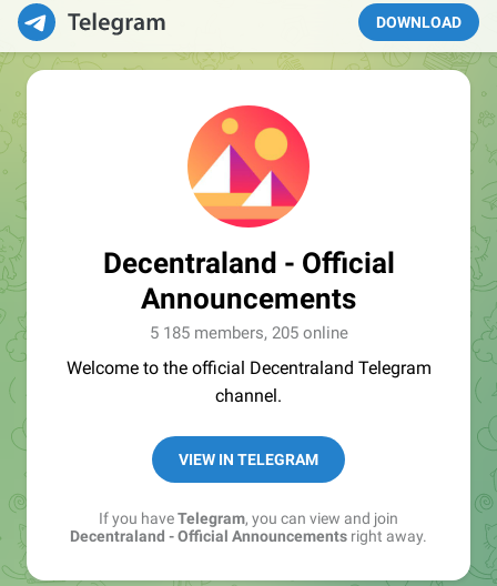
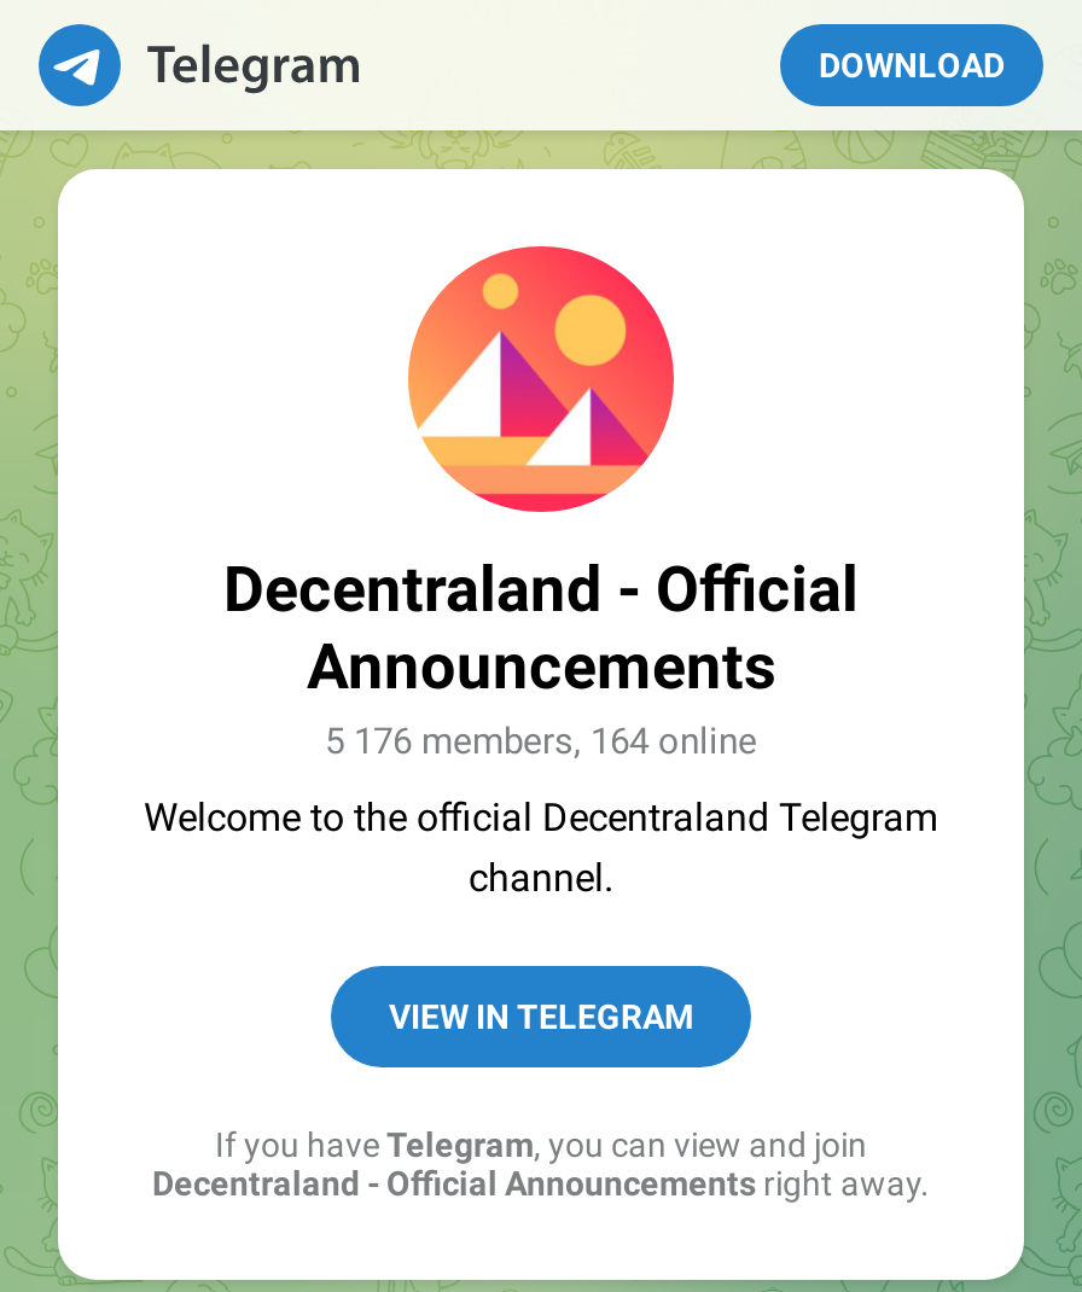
[149,323,348,343] 5 185 members, 205 online -> [325,720,757,763] 5 176 members, 164 online

